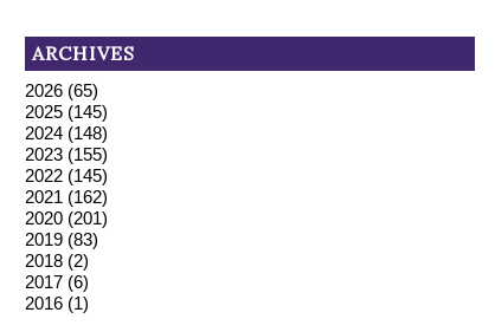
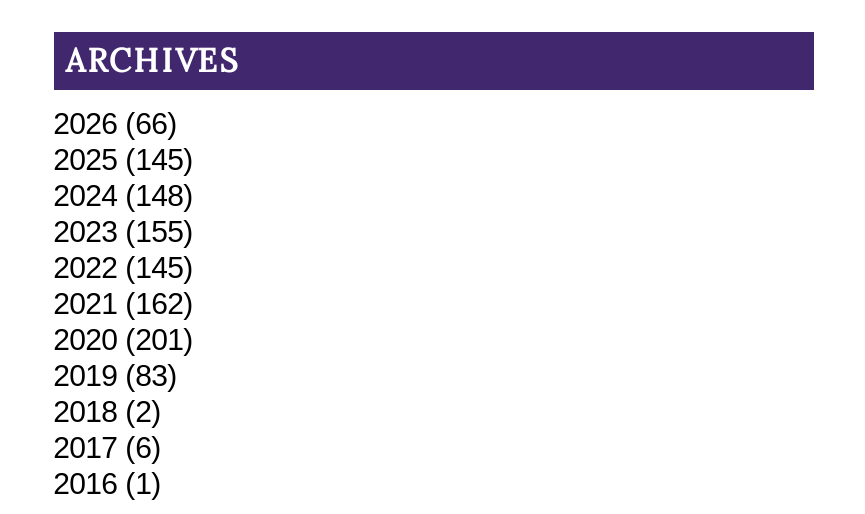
[24,80,98,100] 2026 (65) -> [53,105,177,139] 2026 (66)

